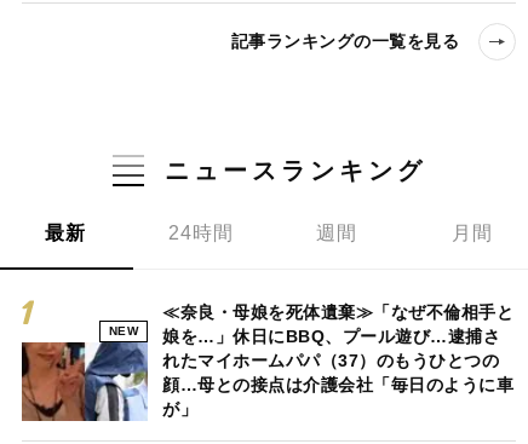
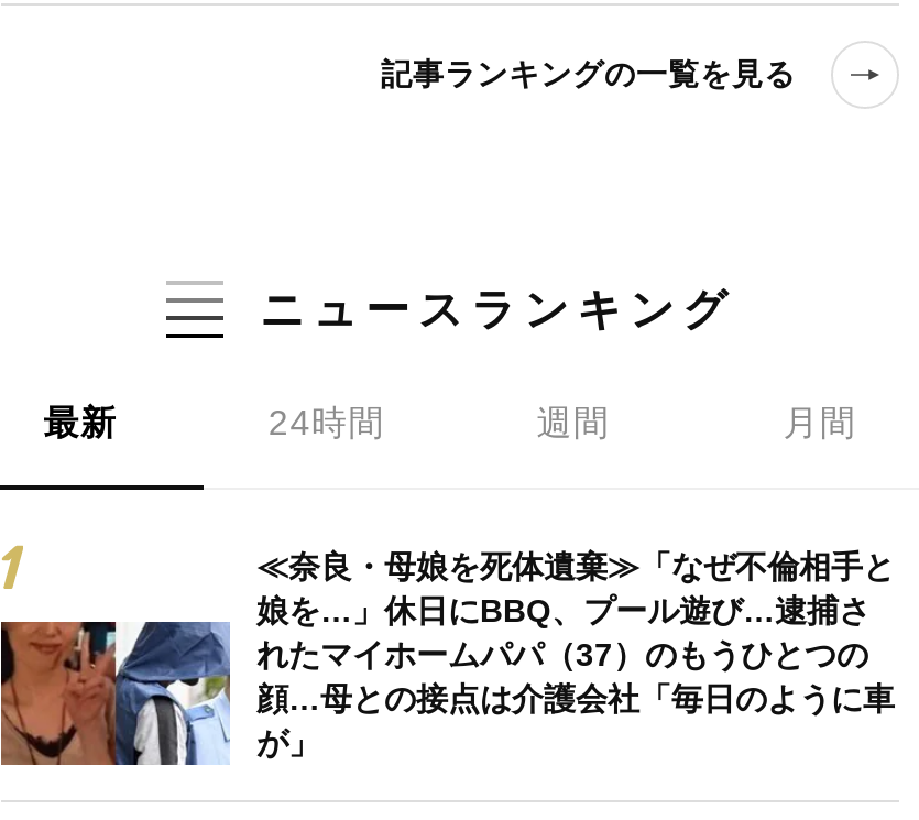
[109,324,138,337] NEW -> none

